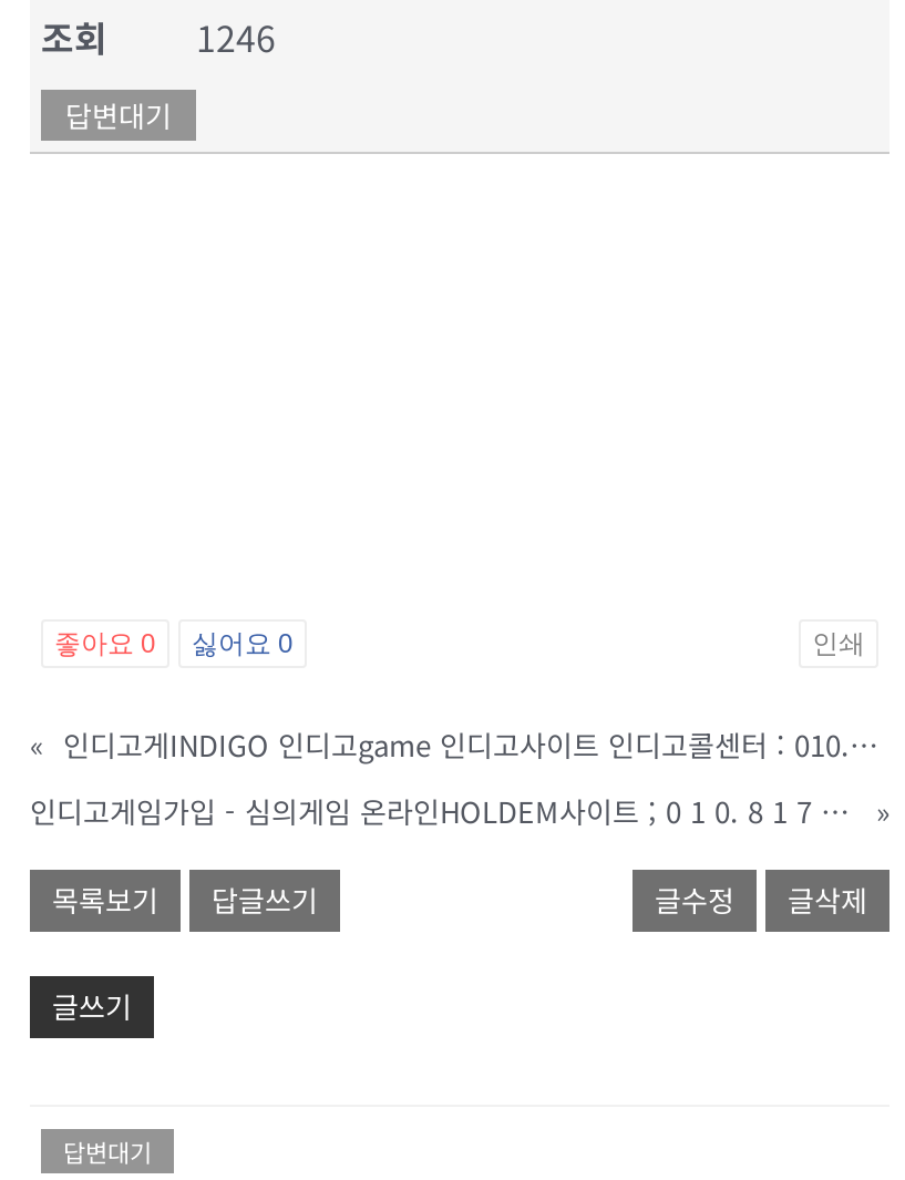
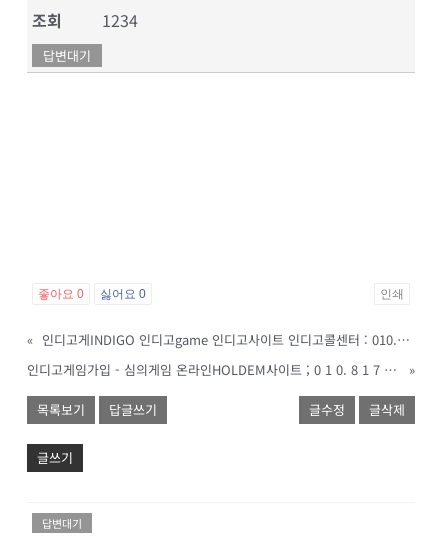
[41,10,276,63] 조회 1246 -> [32,8,138,32] 조회 1234

